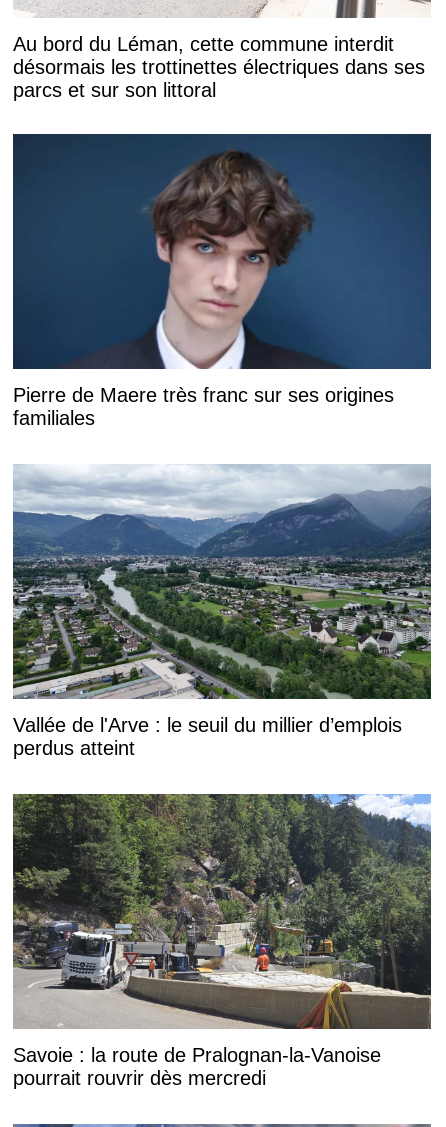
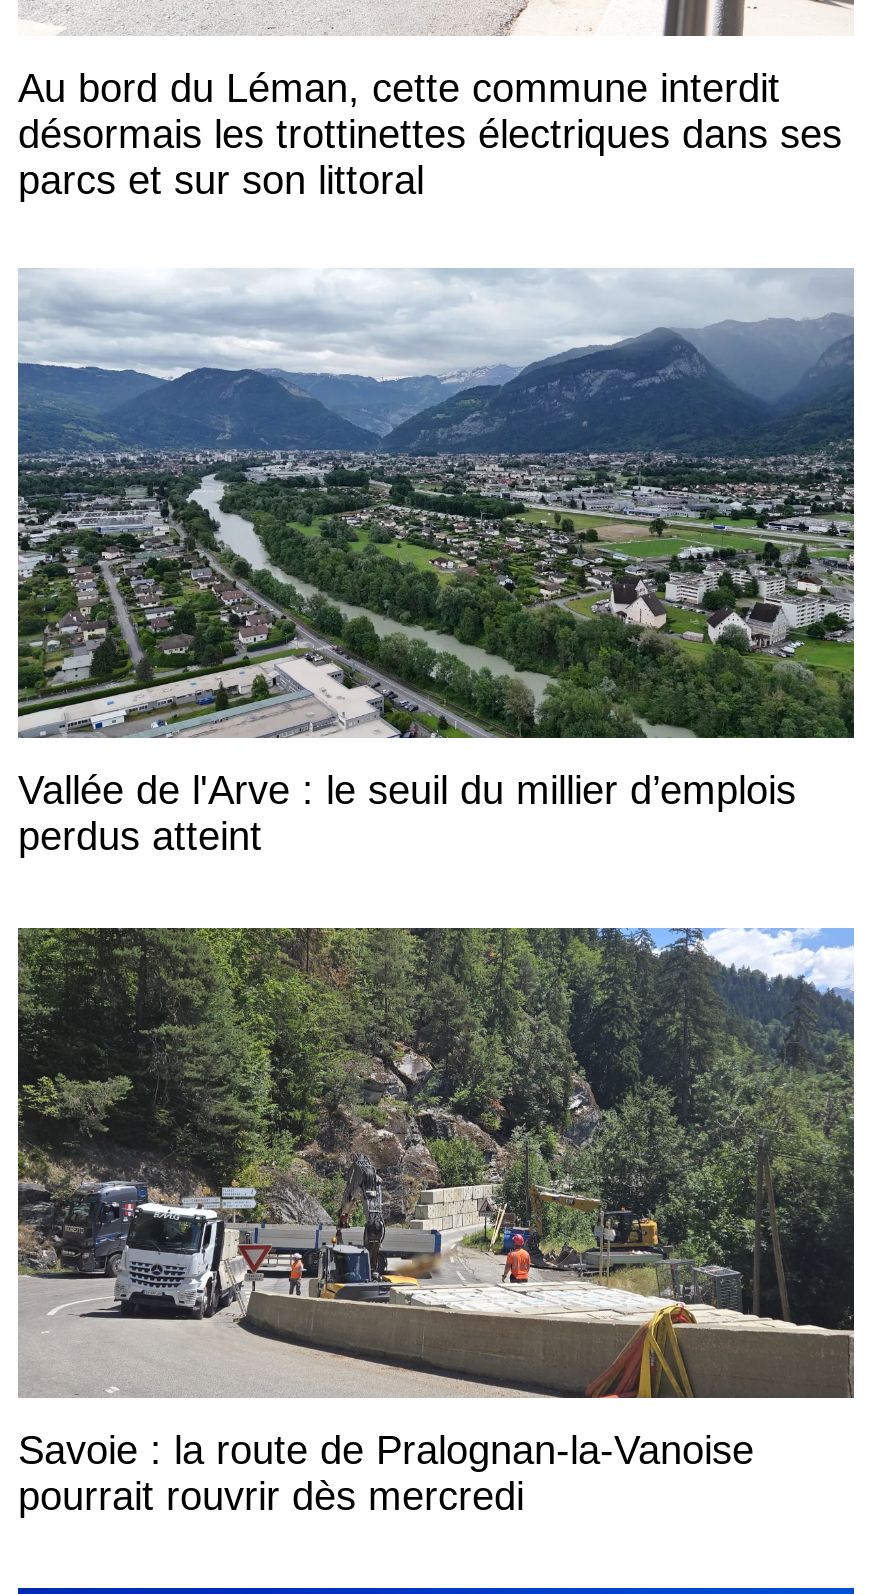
[12,133,432,429] [image] | Pierre de Maere très franc sur ses origines | familiales -> none

